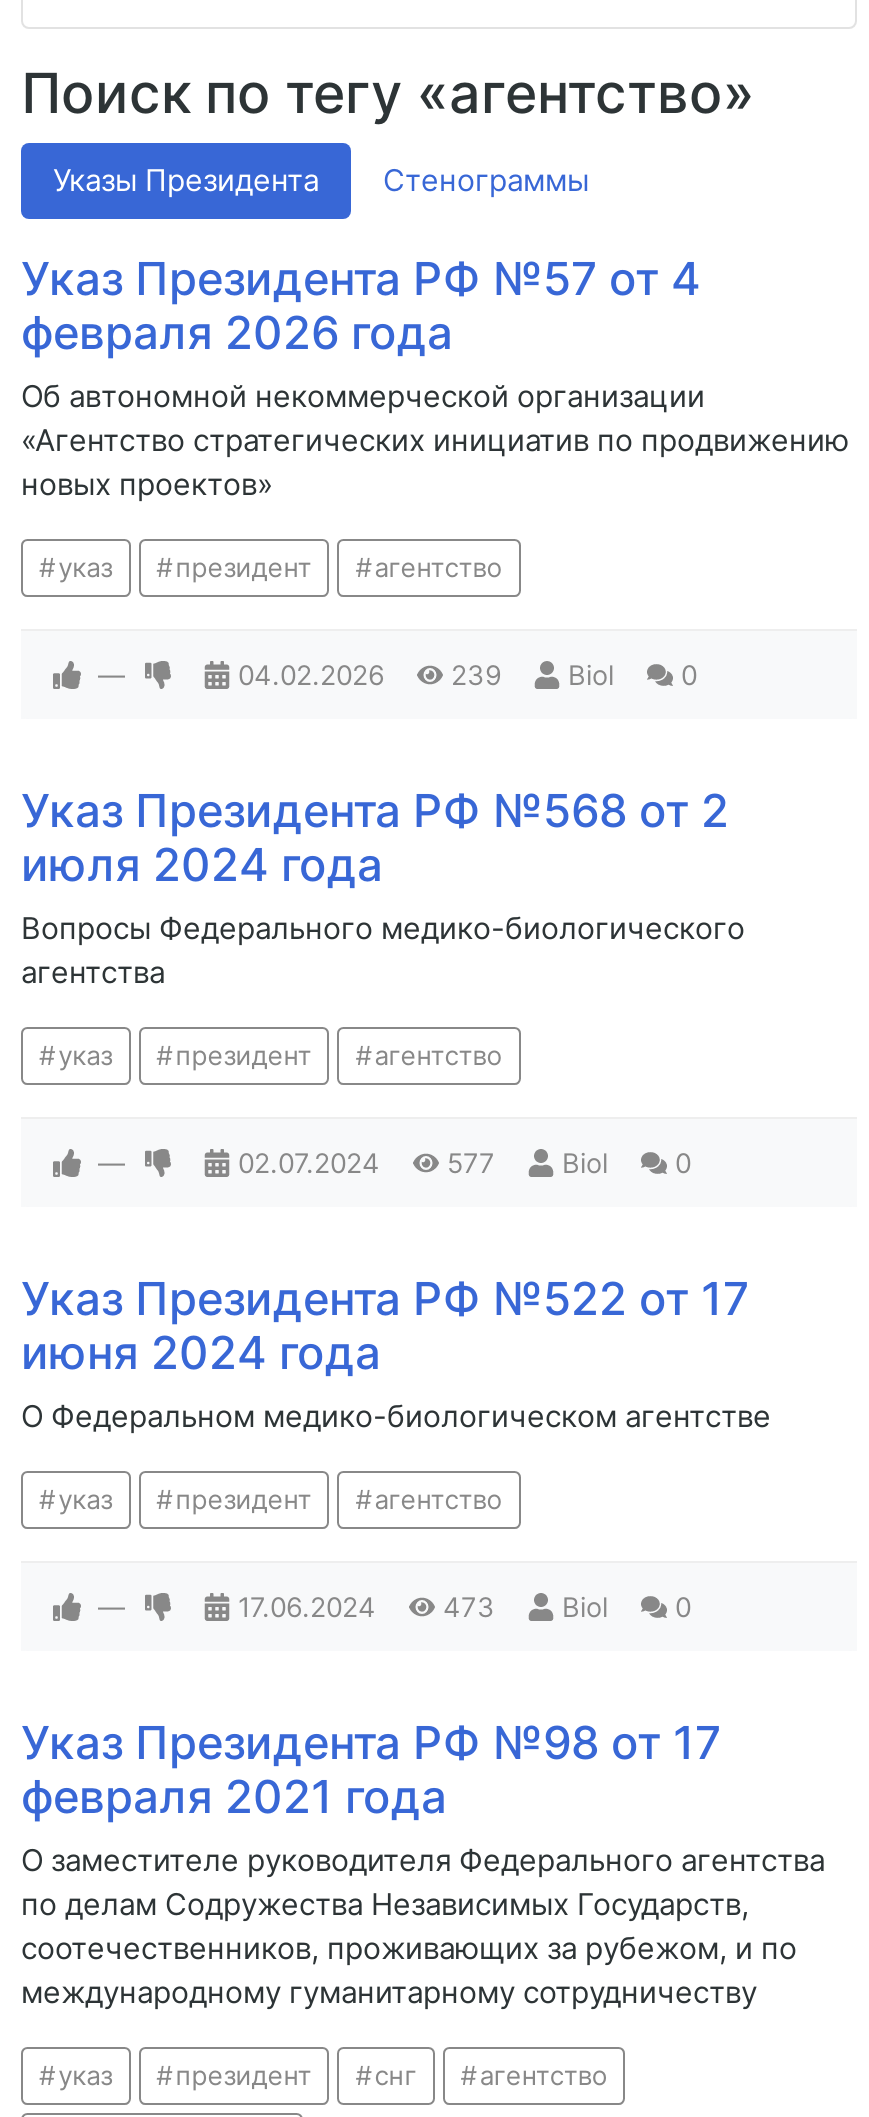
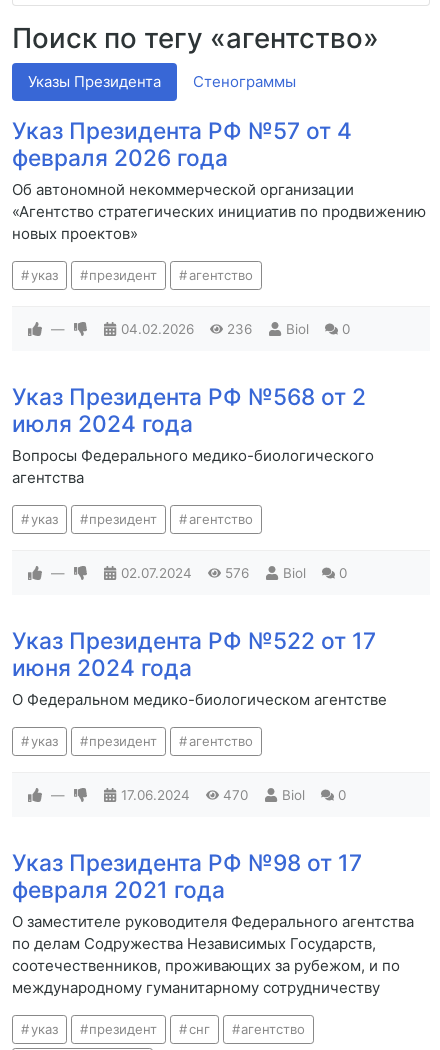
[238,659,501,691] 04.02.2026 239 -> [120,321,252,337] 04.02.2026 236
[238,1147,495,1179] 02.07.2024 577 -> [120,565,249,581] 02.07.2024 576
[238,1591,495,1623] 17.06.2024 473 -> [120,787,248,803] 17.06.2024 470

